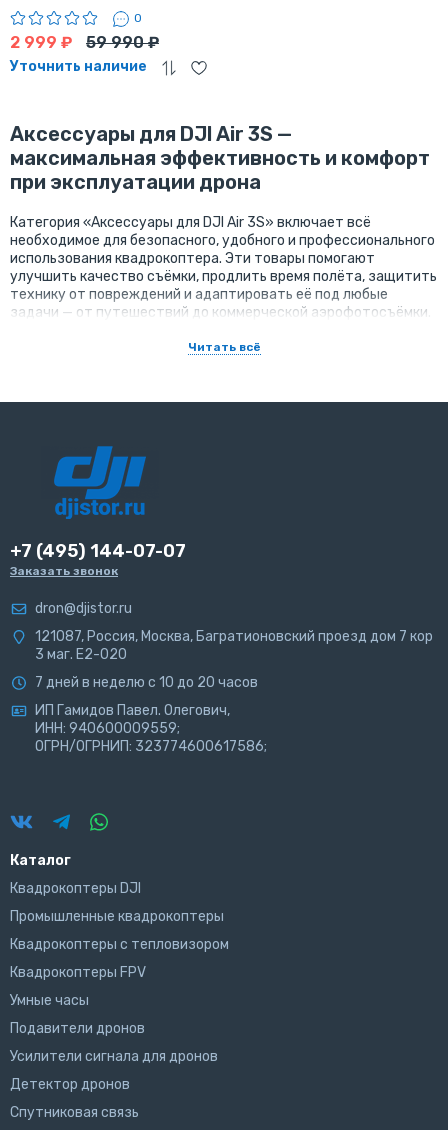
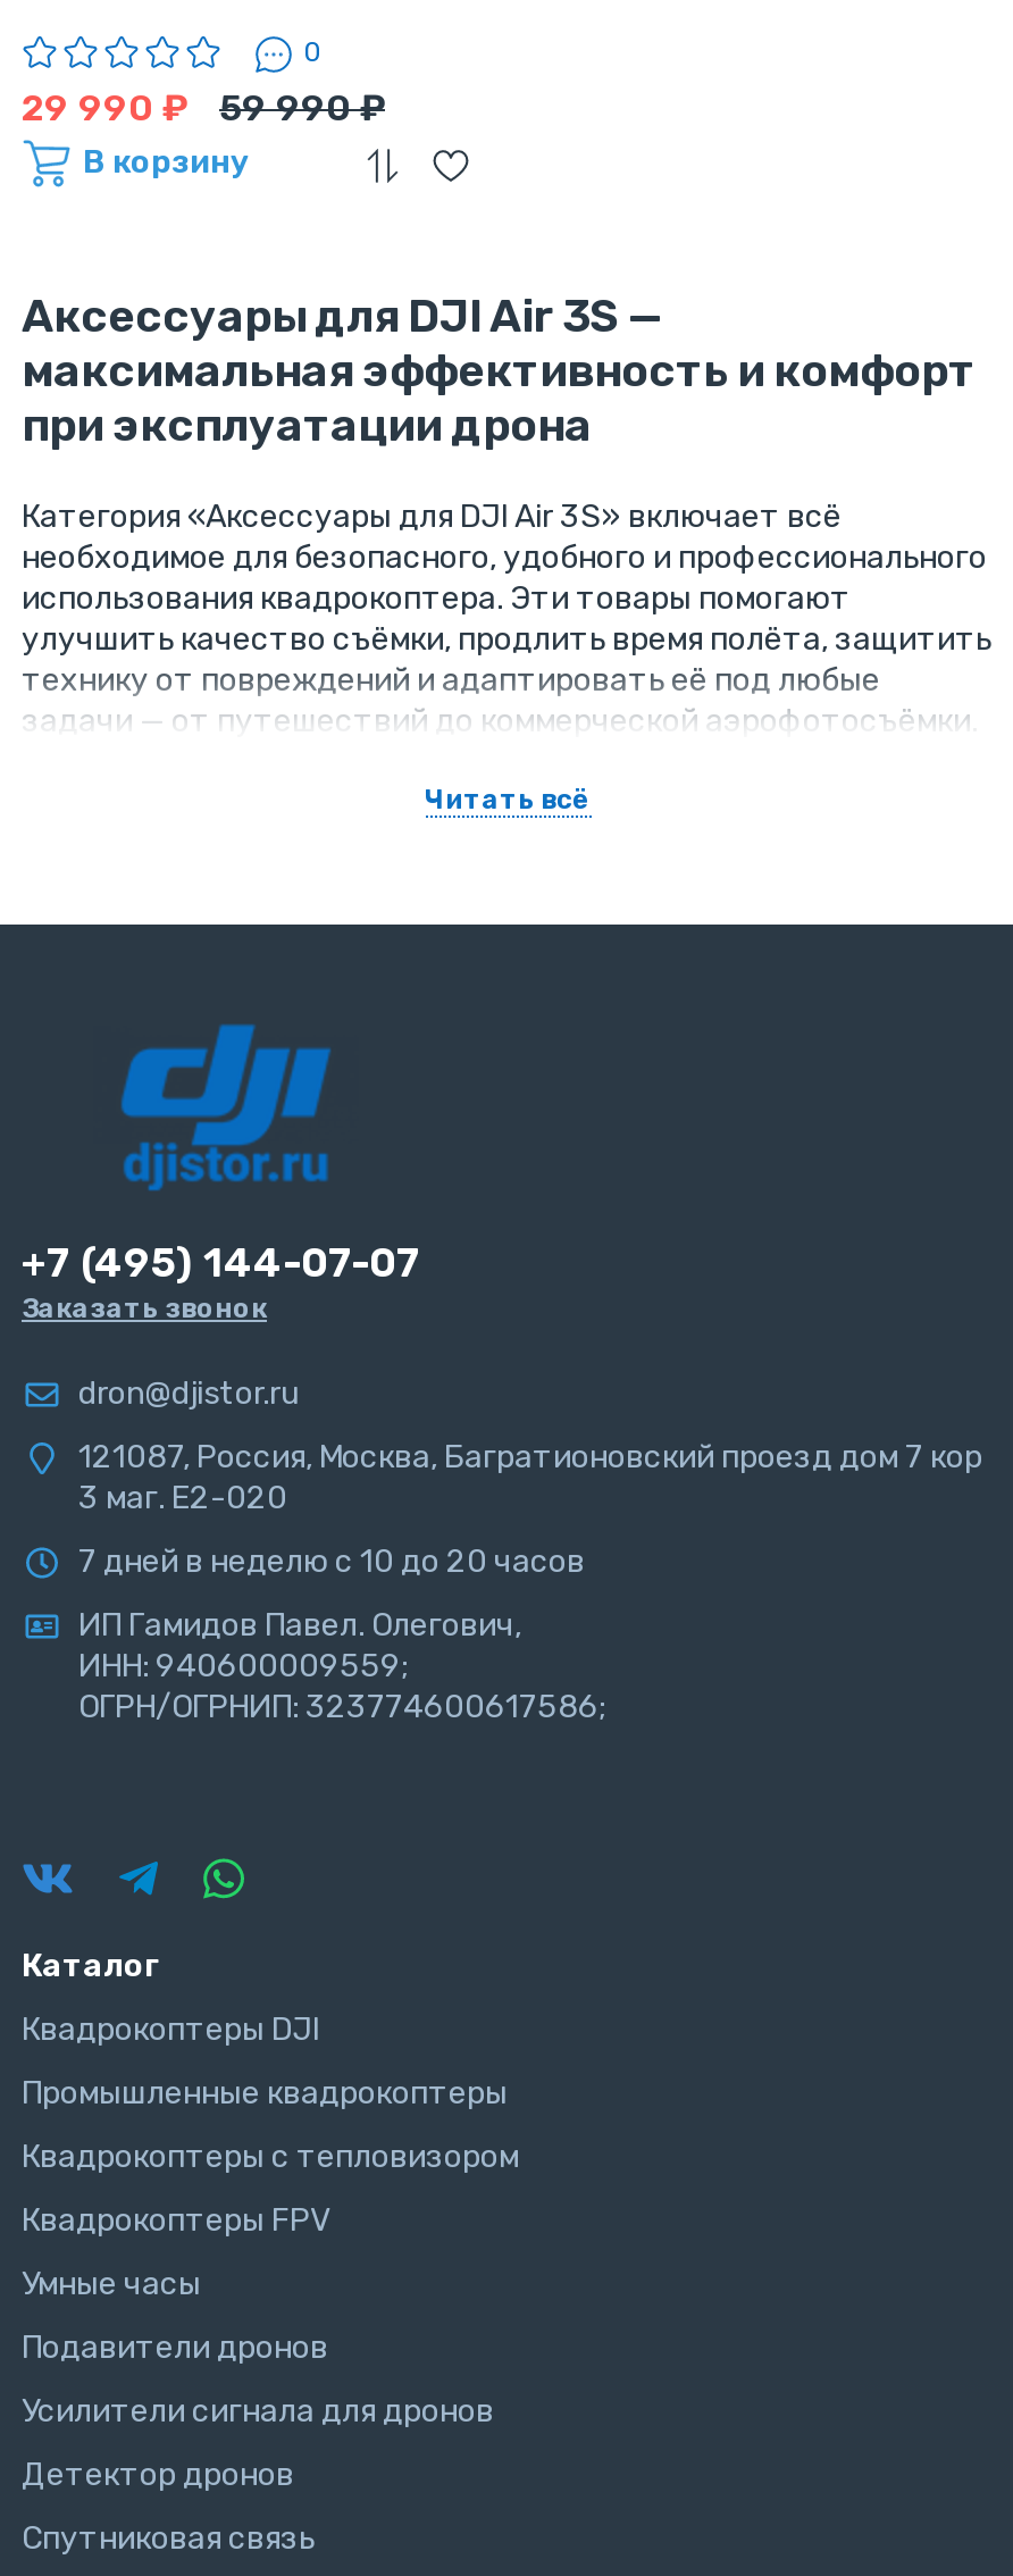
[10,33,159,52] 2 999 ₽ 59 990 ₽ -> [22,86,385,129] 29 990 ₽ 59 990 ₽
[10,58,147,75] Уточнить наличие -> [83,143,249,182] В корзину

